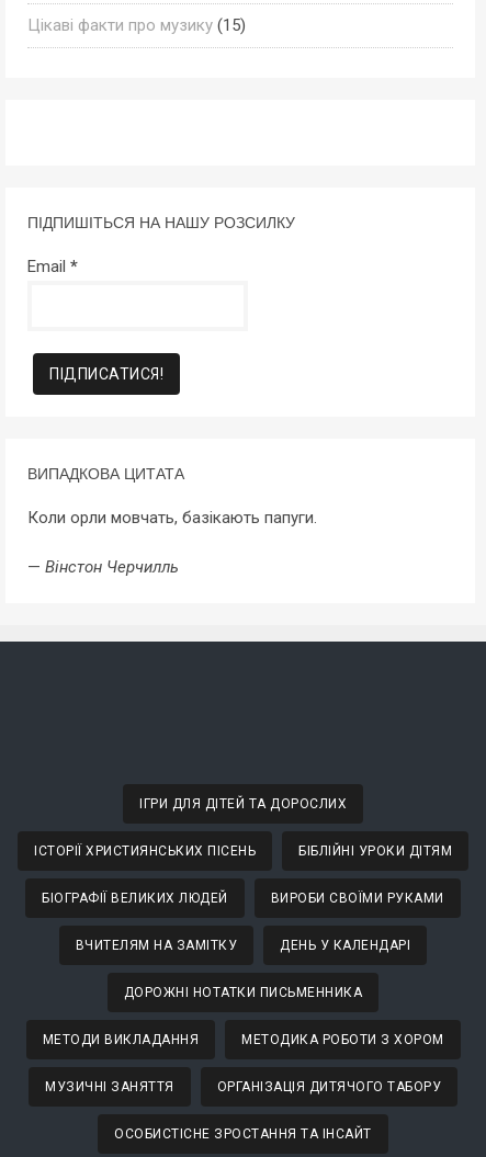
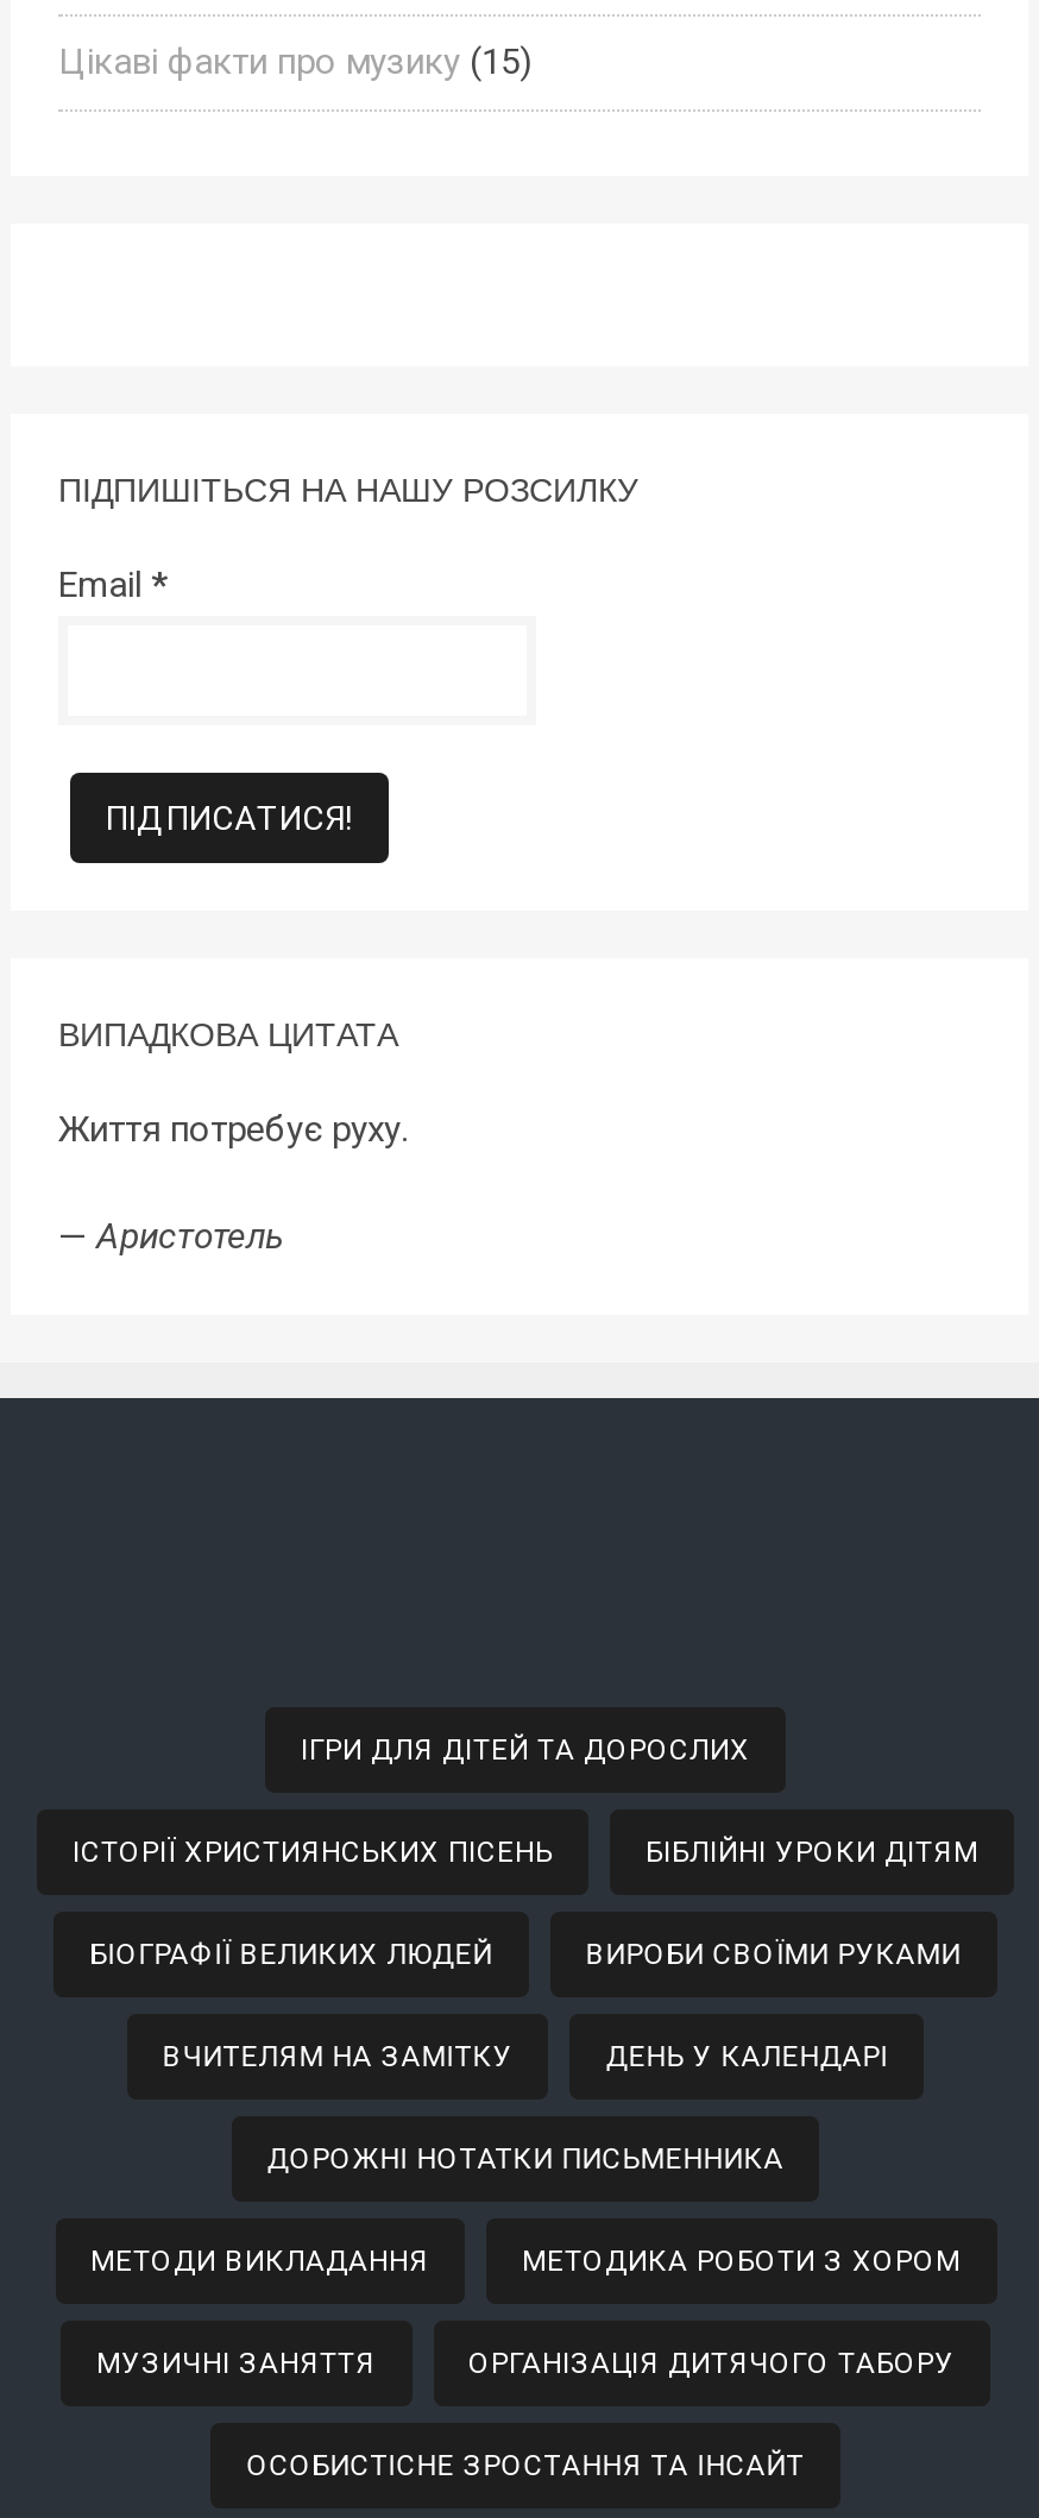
[27,507,317,527] Коли орли мовчать, базікають папуги. -> [58,1107,408,1150] Життя потребує руху.
[27,557,179,576] — Вінстон Черчилль -> [58,1214,284,1257] — Аристотель

